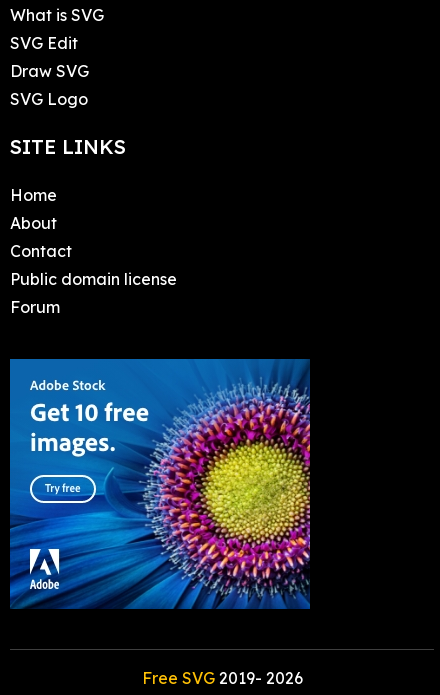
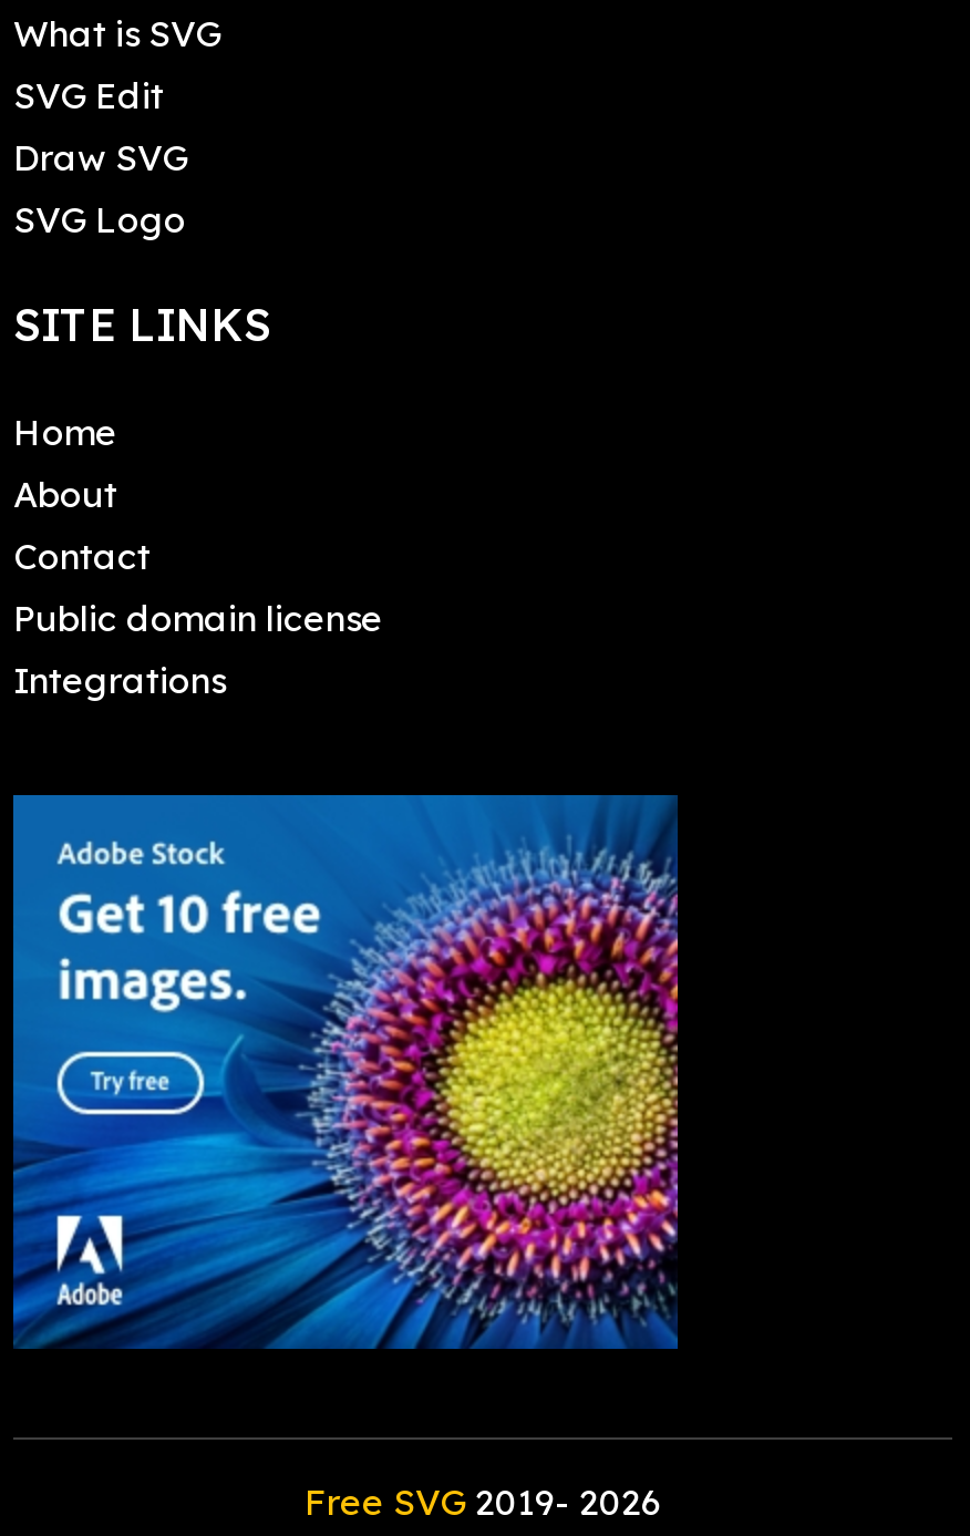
[10,297,60,317] Forum -> [13,657,226,702] Integrations

